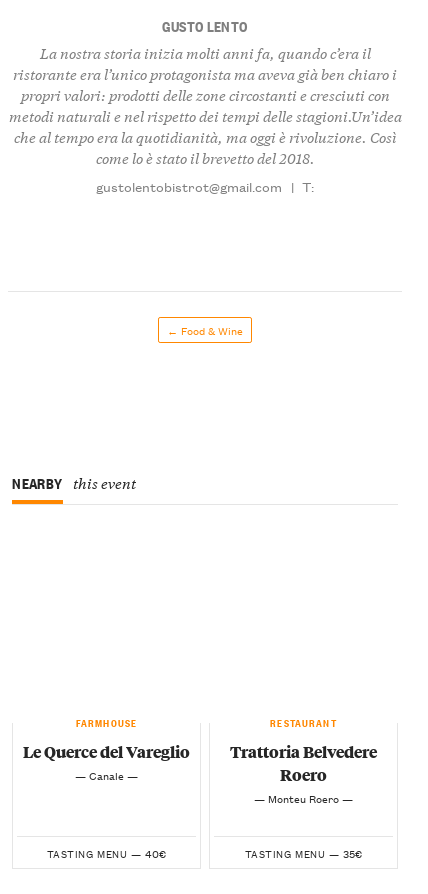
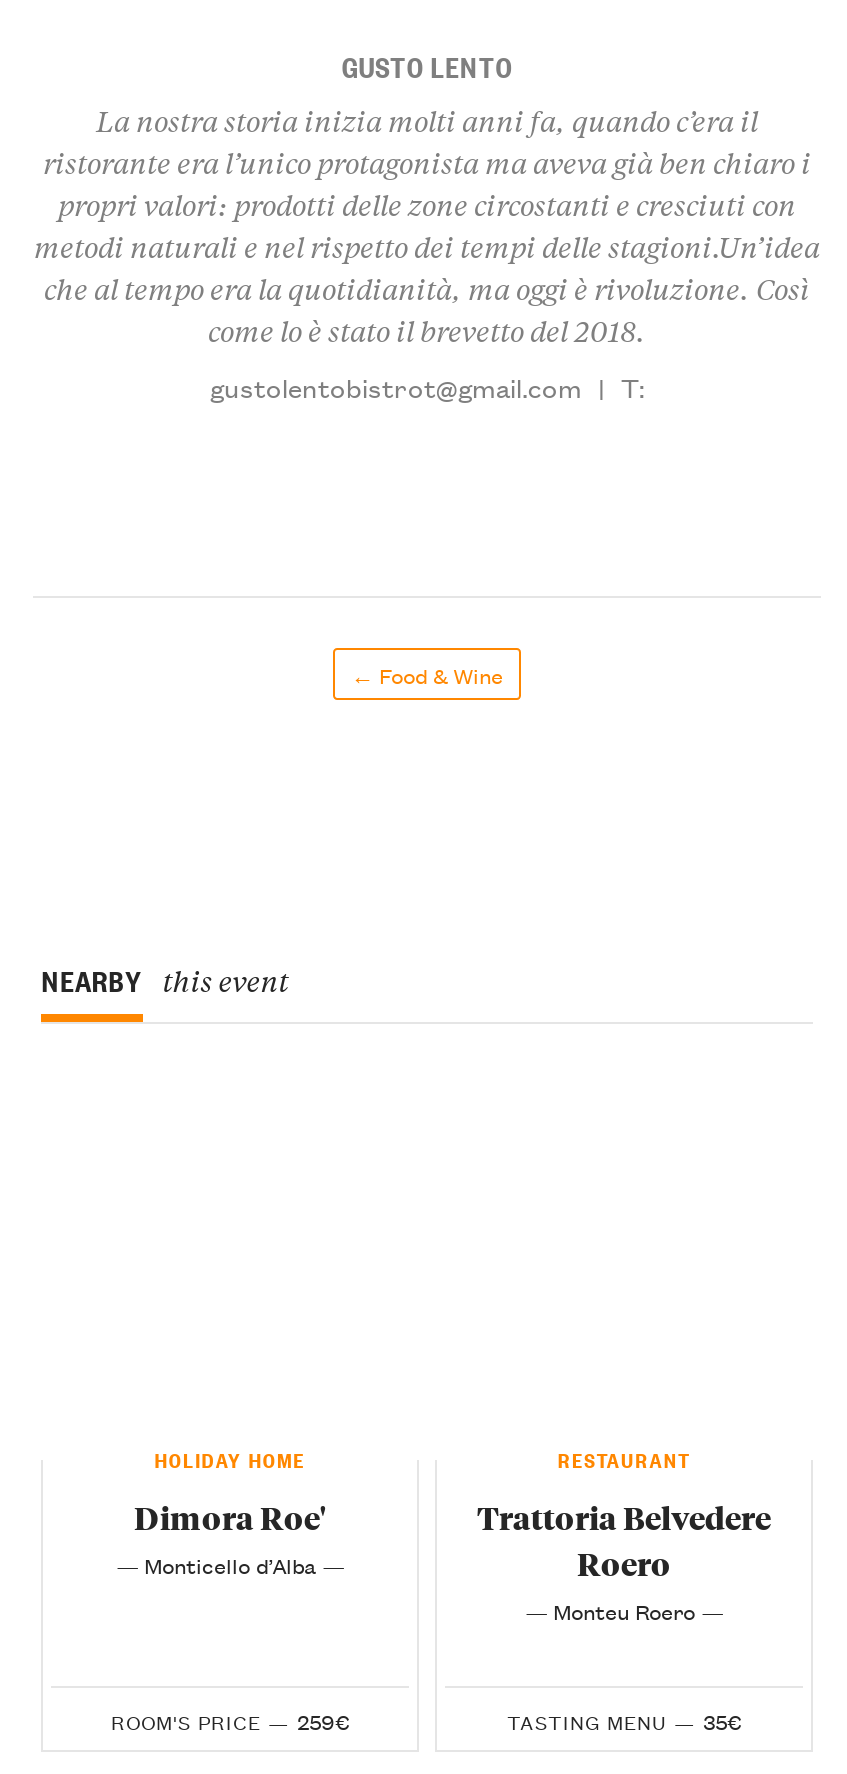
[76,713,137,729] FARMHOUSE -> [154,1440,306,1472] HOLIDAY HOME
[23,740,190,784] Le Querce del Vareglio | — Canale — -> [116,1494,344,1582] Dimora Roe' | — Monticello d’Alba —
[47,844,166,862] TASTING MENU — 40€ -> [111,1702,349,1738] ROOM'S PRICE — 259€

